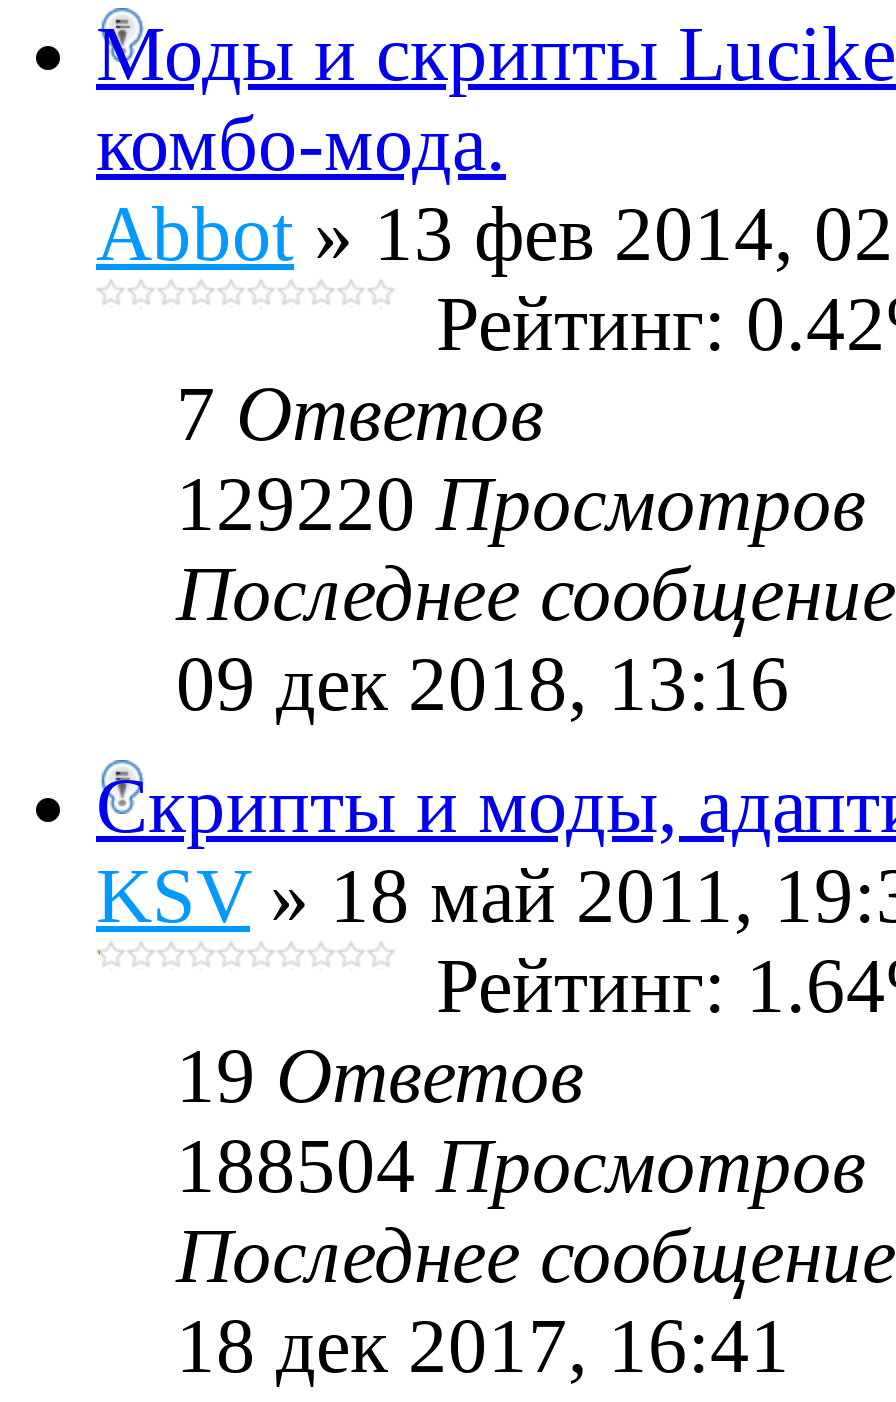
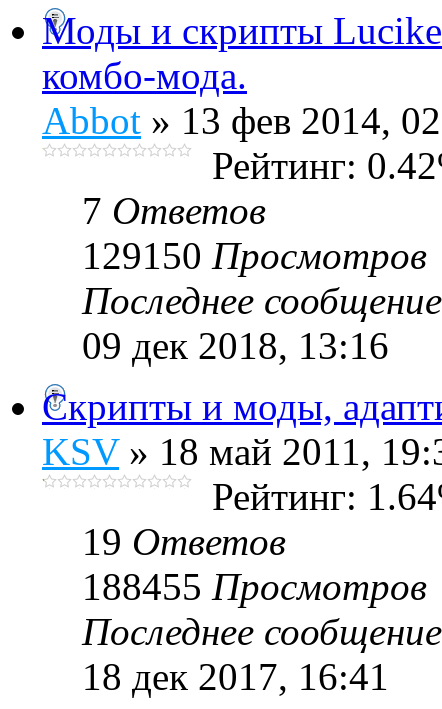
[176,461,866,547] 129220 Просмотров -> [82,234,427,277] 129150 Просмотров
[176,1123,866,1209] 188504 Просмотров -> [82,565,427,608] 188455 Просмотров

